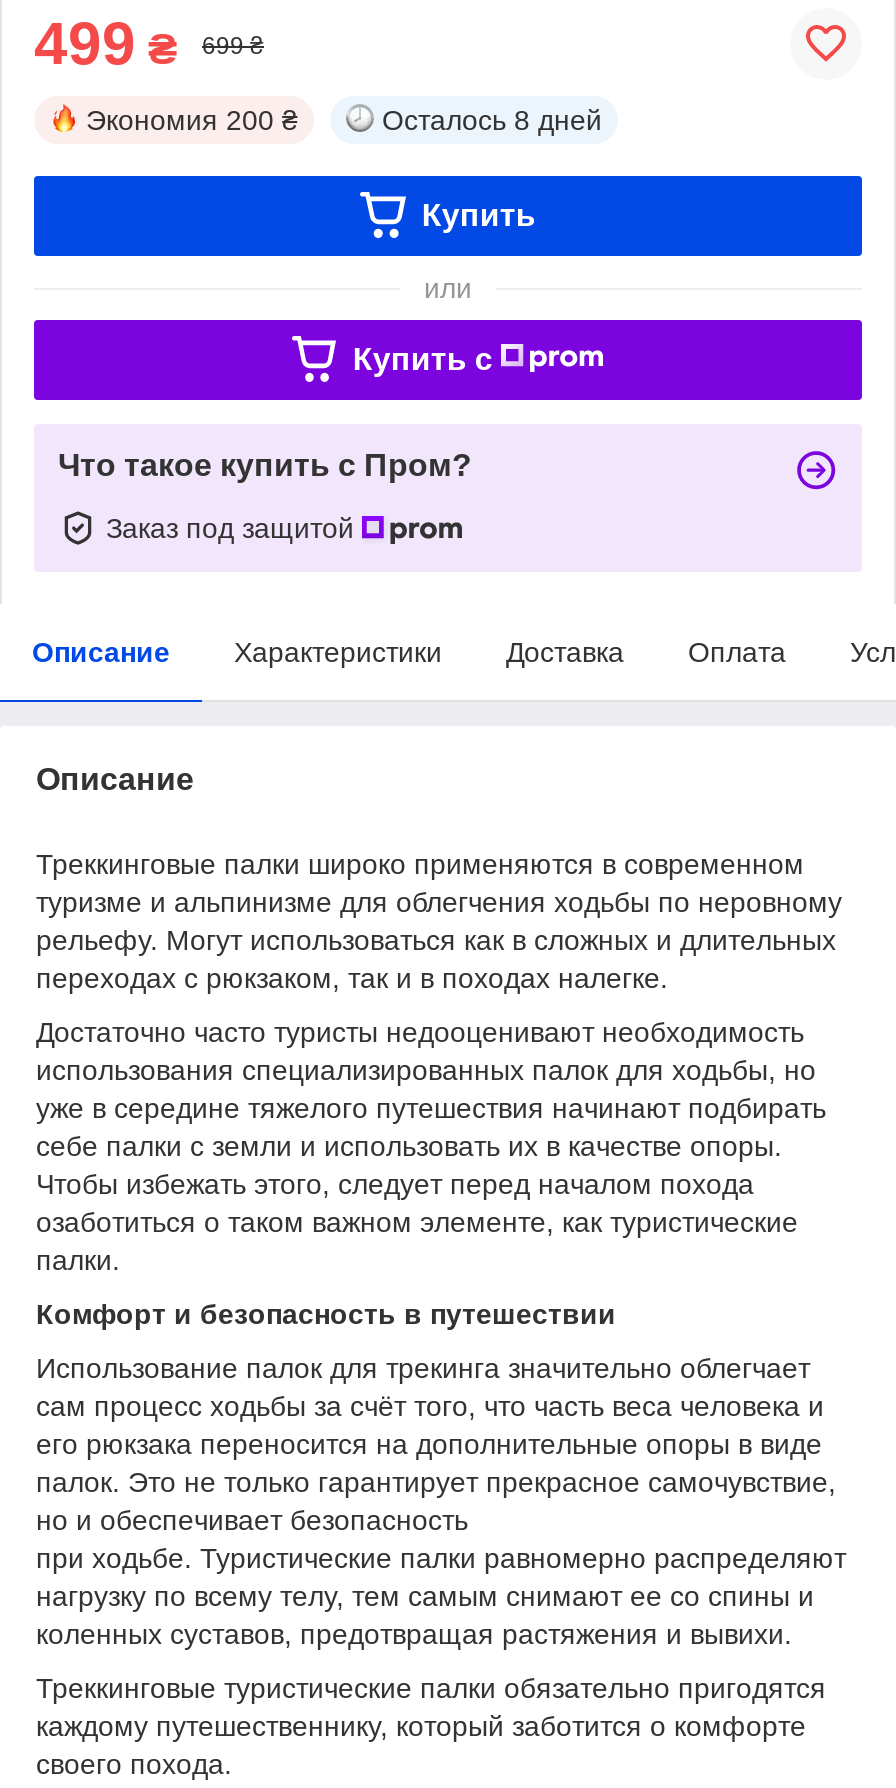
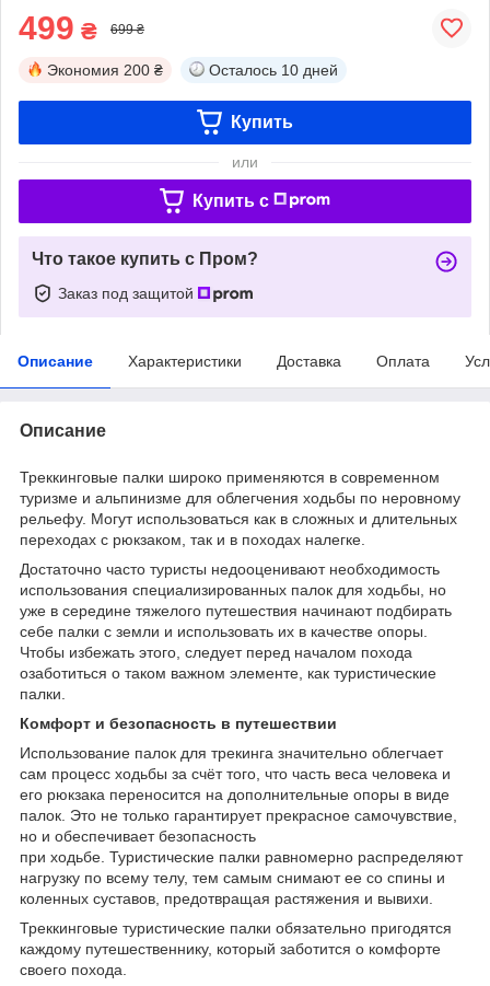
[382,104,602,136] Осталось 8 дней -> [209,61,338,79] Осталось 10 дней

